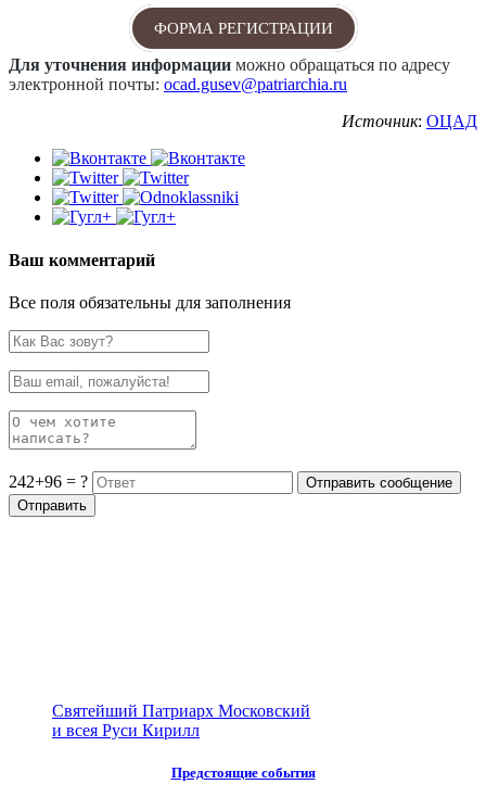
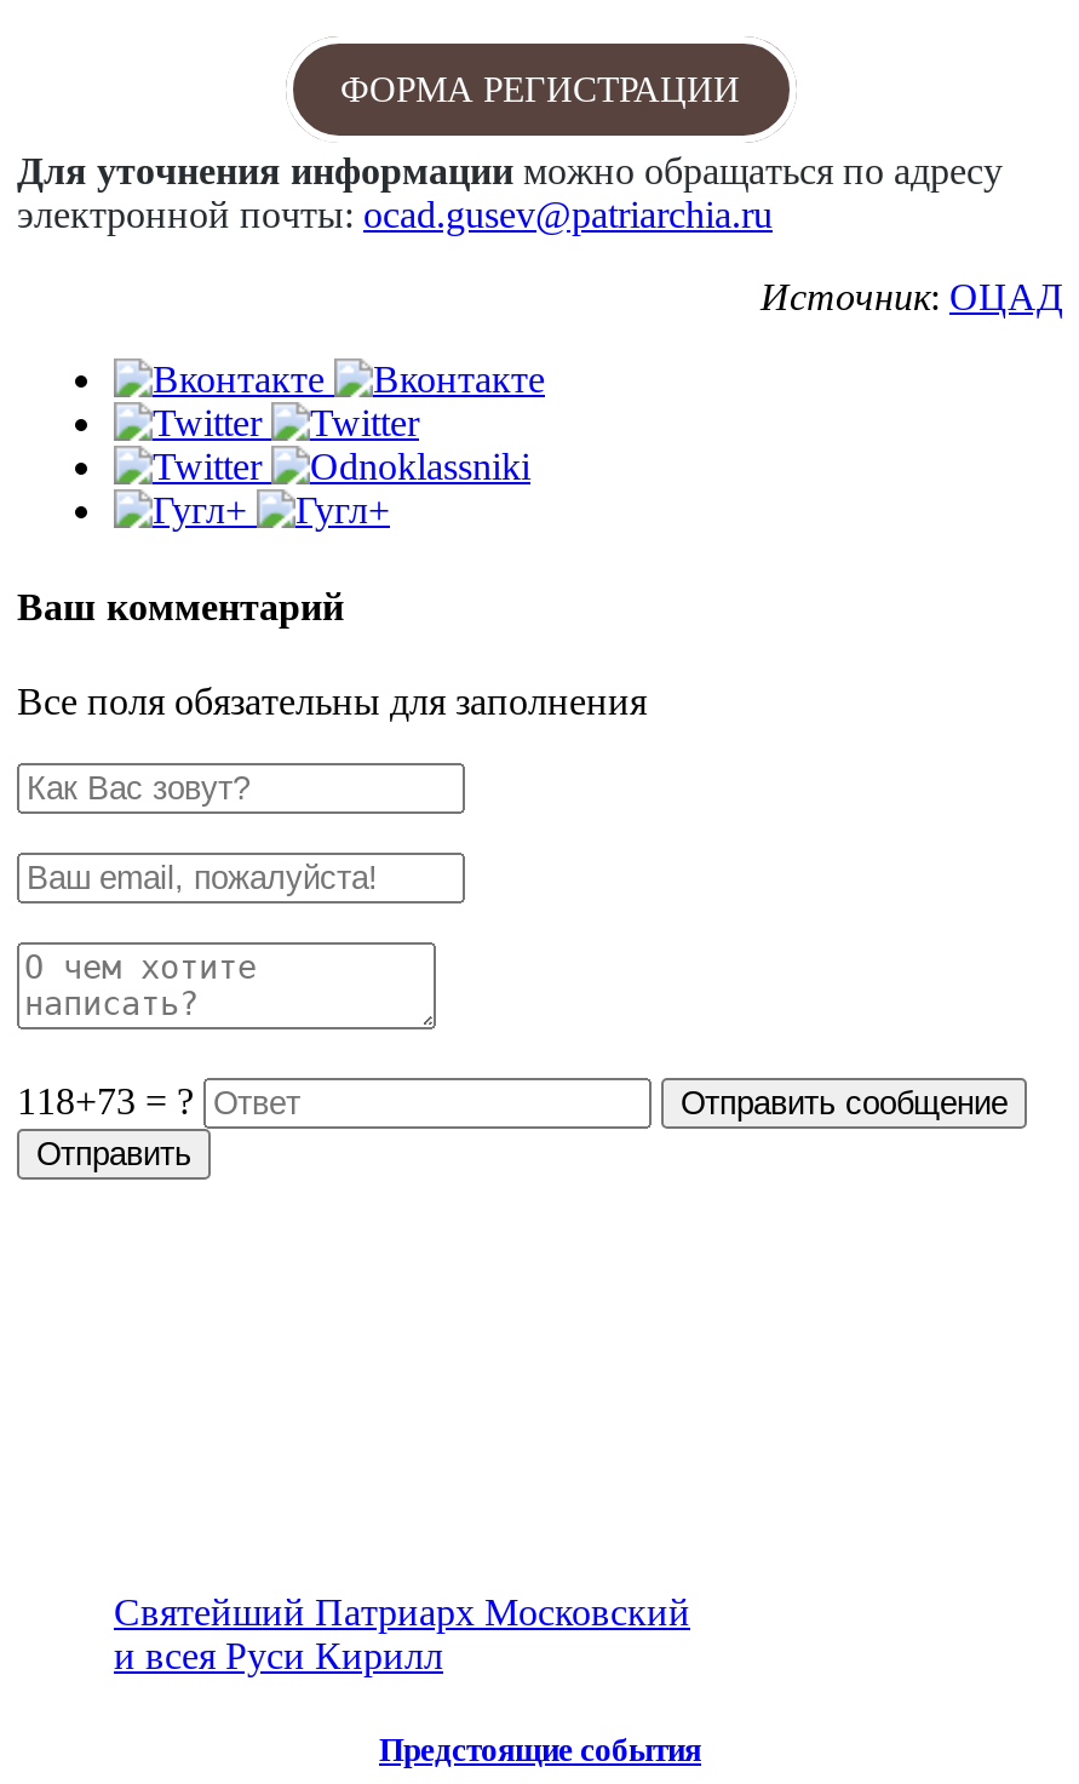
[9,472,88,491] 242+96 = ? -> [17,1080,194,1121] 118+73 = ?

